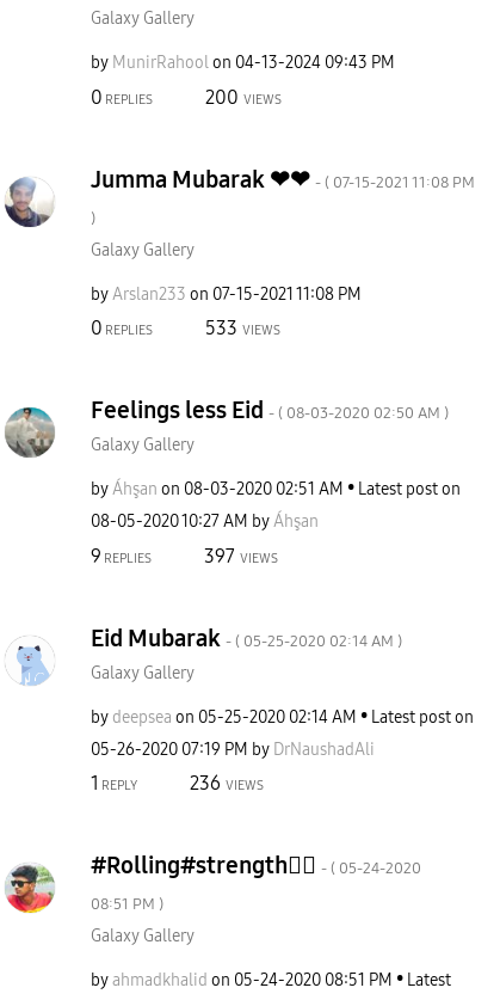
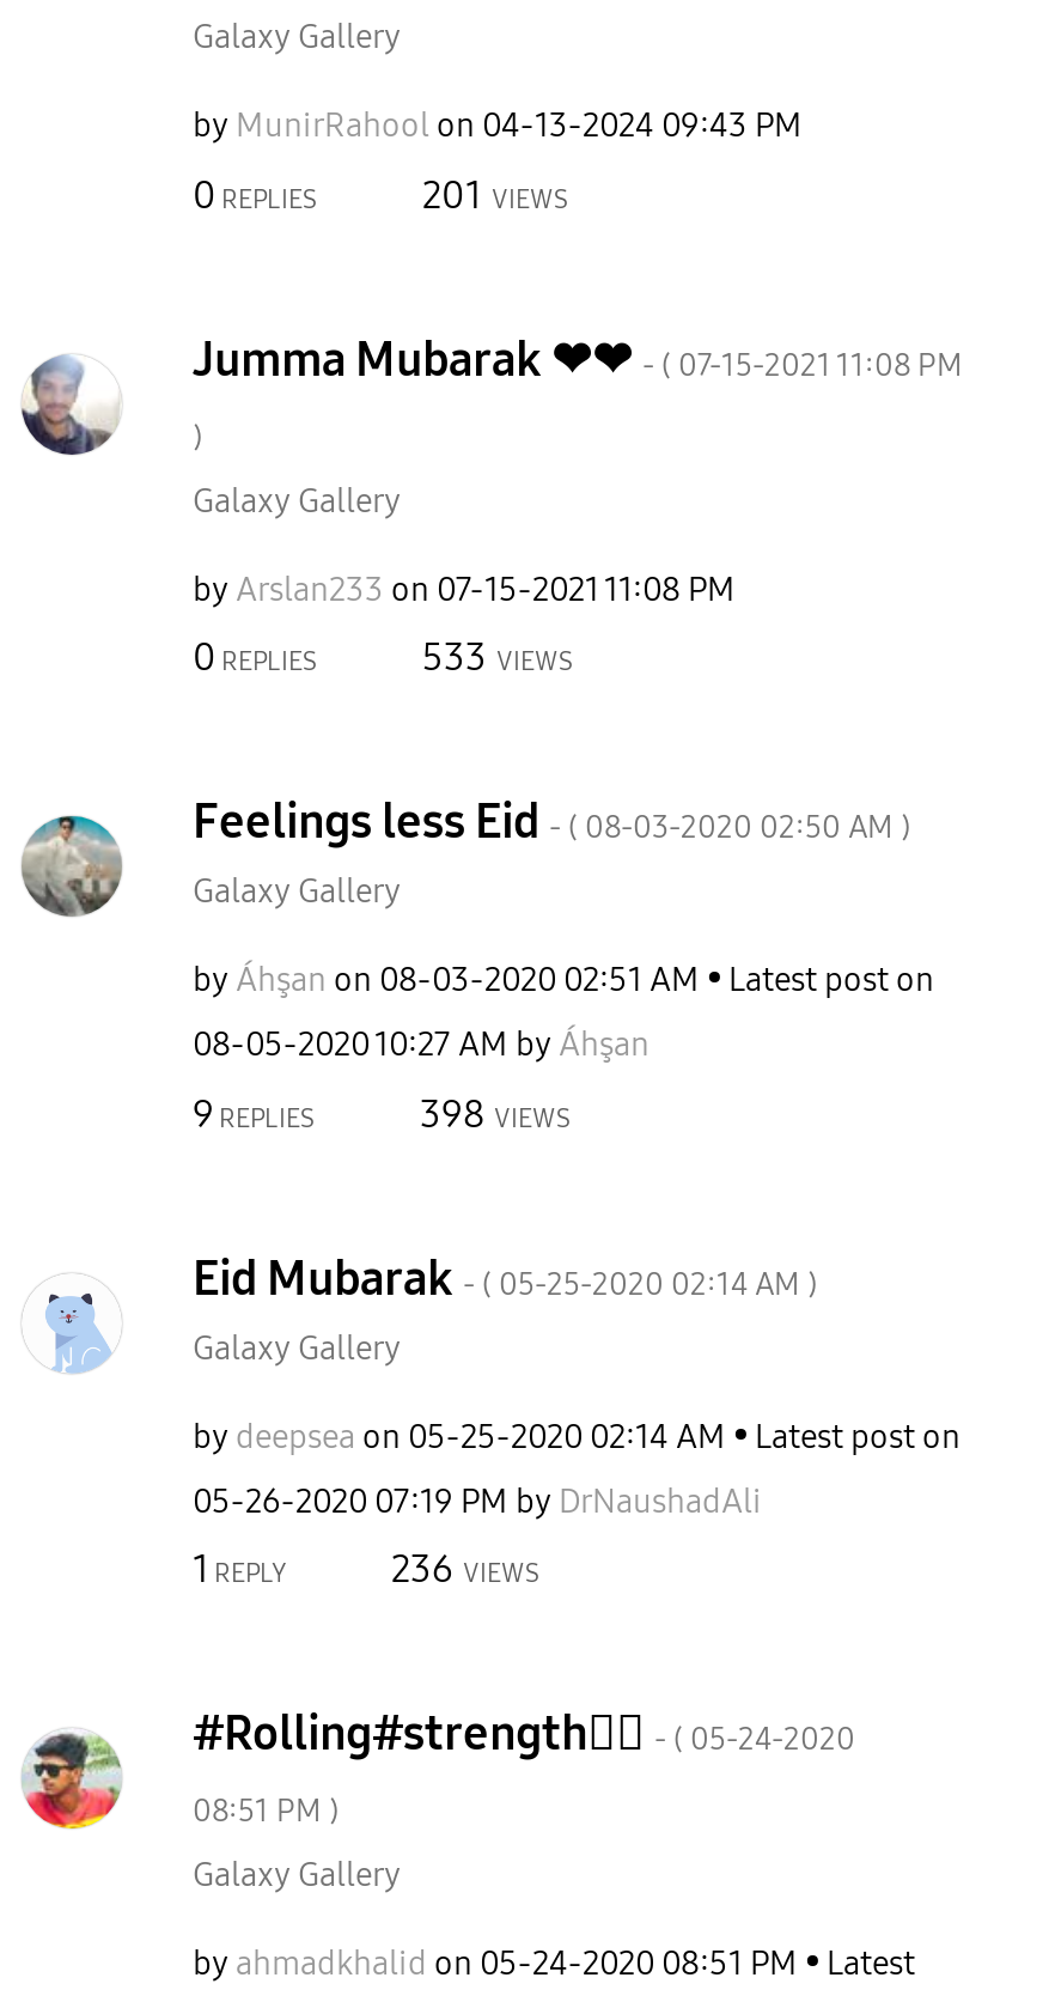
[205,85,281,108] 200 VIEWS -> [422,171,568,217] 201 VIEWS
[203,544,277,567] 397 VIEWS -> [420,1090,571,1136] 398 VIEWS

